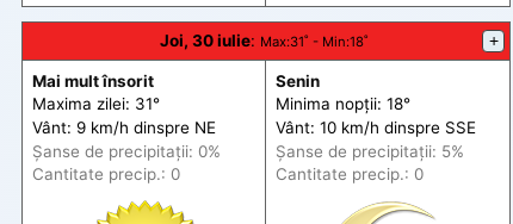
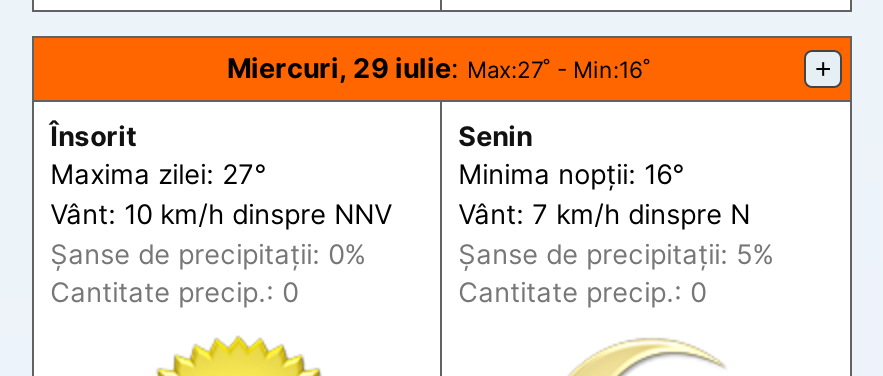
[160,30,369,49] Joi, 30 iulie: Max:31˚ - Min:18˚ -> [227,51,651,83] Miercuri, 29 iulie: Max:27˚ - Min:16˚
[32,71,216,137] Mai mult însorit | Maxima zilei: 31° | Vânt: 9 km/h dinspre NE -> [50,119,392,230] Însorit | Maxima zilei: 27° | Vânt: 10 km/h dinspre NNV
[276,94,411,114] Minima nopții: 18° -> [458,159,684,191] Minima nopții: 16°
[276,118,476,137] Vânt: 10 km/h dinspre SSE -> [458,198,750,230] Vânt: 7 km/h dinspre N

